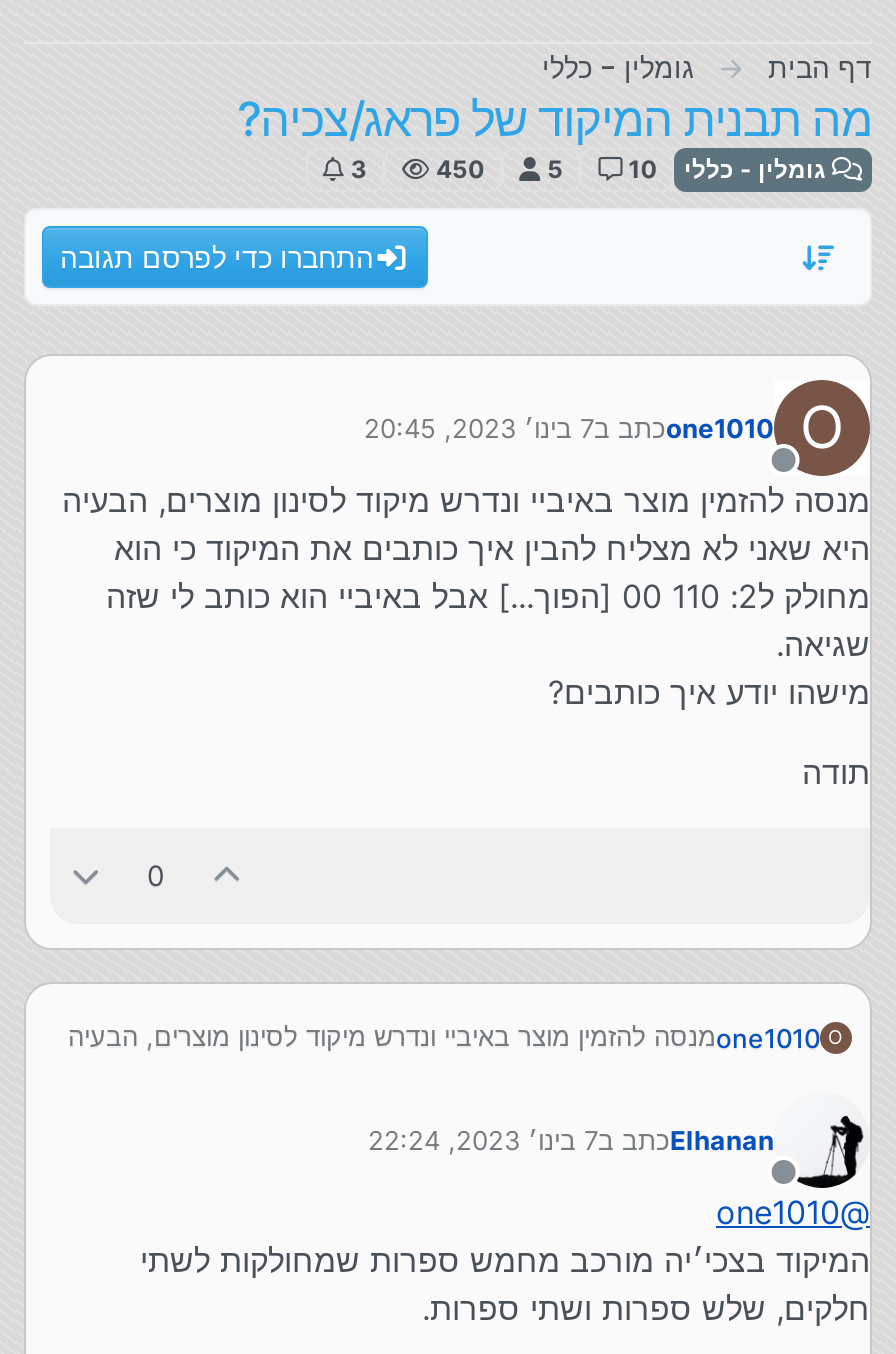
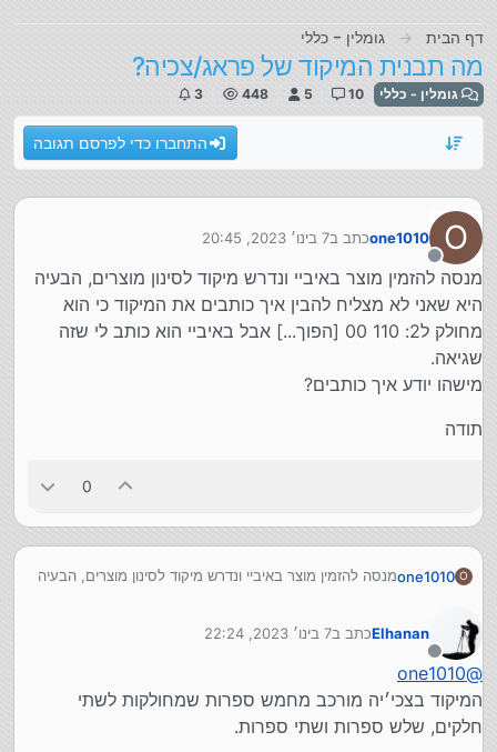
[436,154,484,184] 450 -> [242,86,268,102] 448

